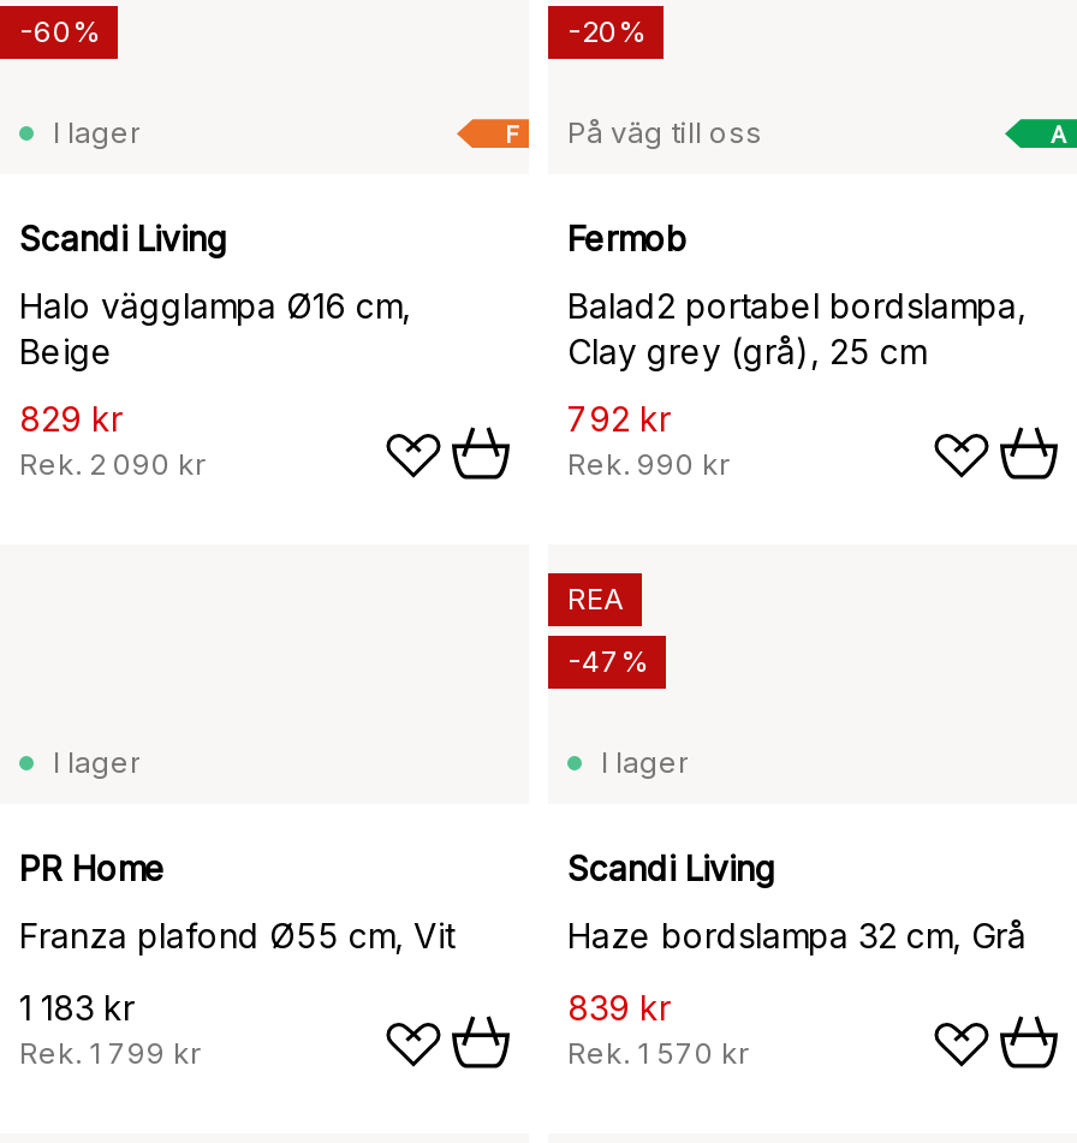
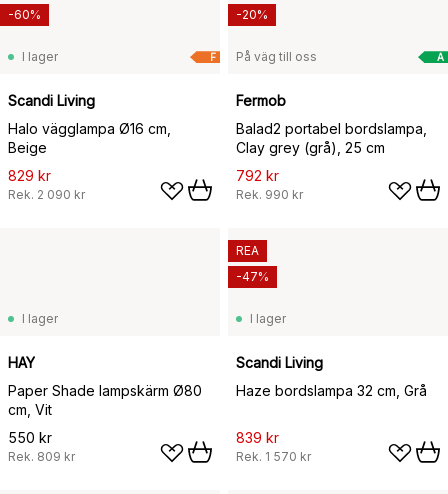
[19,848,166,888] PR Home -> [8,354,35,371] HAY
[19,915,454,956] Franza plafond Ø55 cm, Vit -> [8,382,202,418] Paper Shade lampskärm Ø80 | cm, Vit
[19,987,200,1071] 1 183 kr | Rek. 1 799 kr -> [8,429,75,464] 550 kr | Rek. 809 kr

